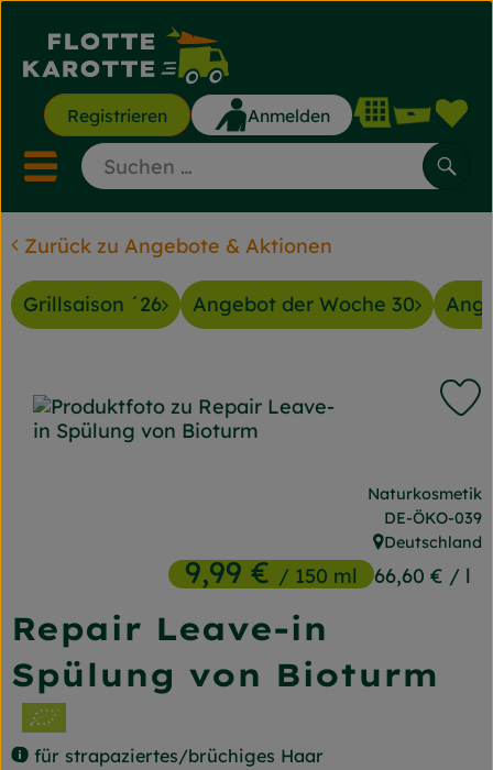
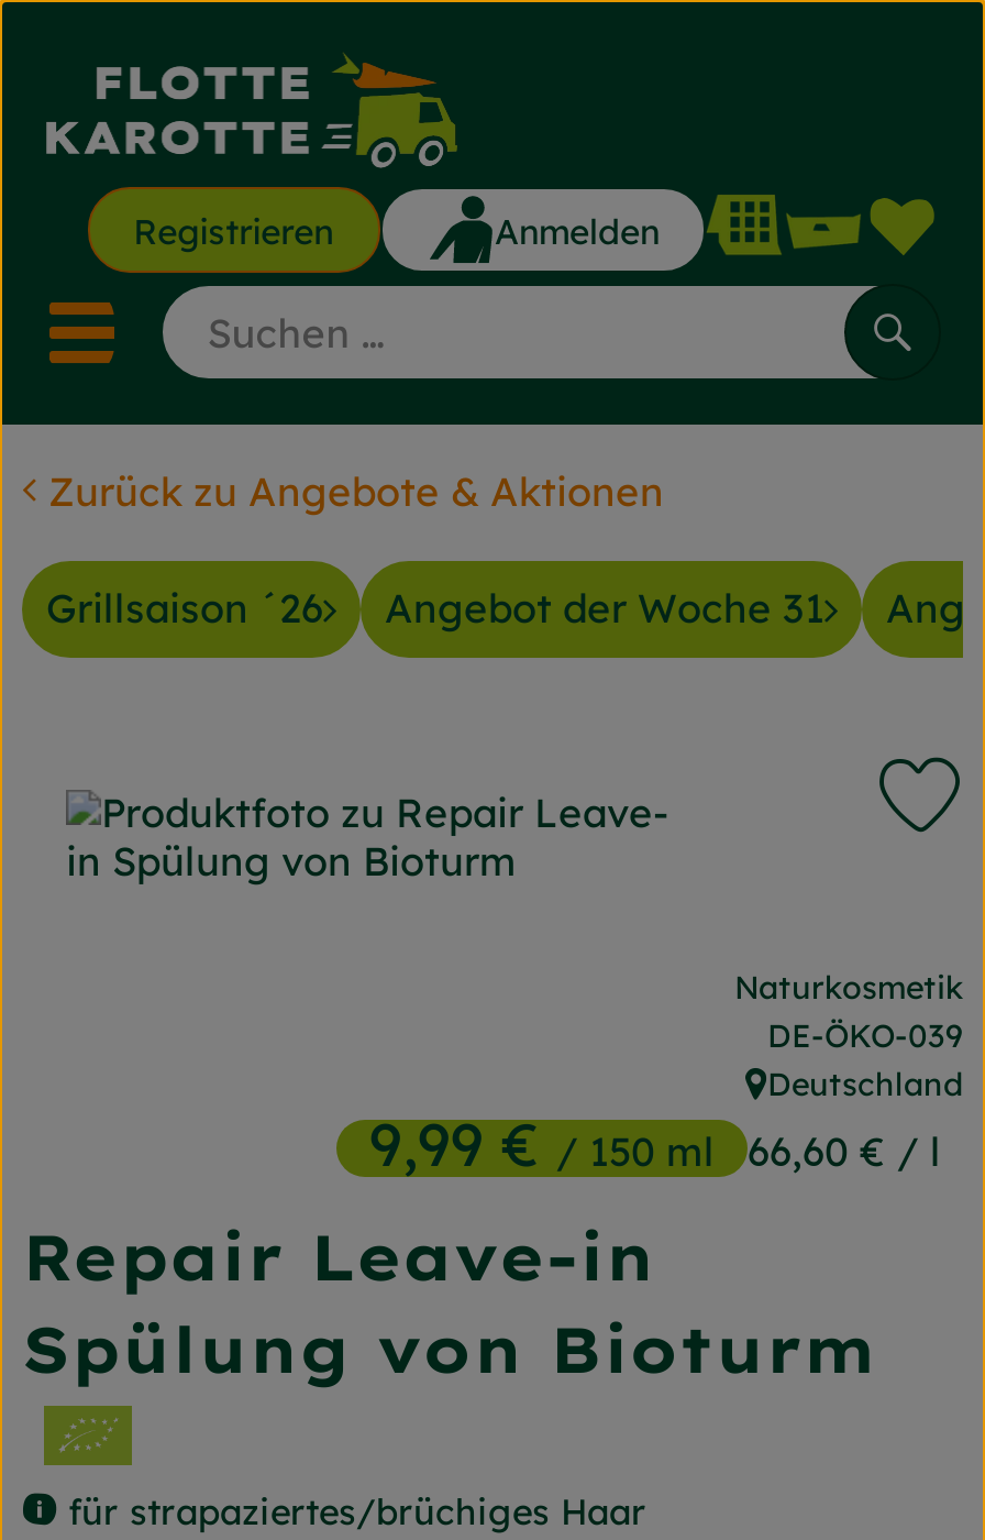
[193,291,415,317] Angebot der Woche 30 -> [385,583,824,634] Angebot der Woche 31

